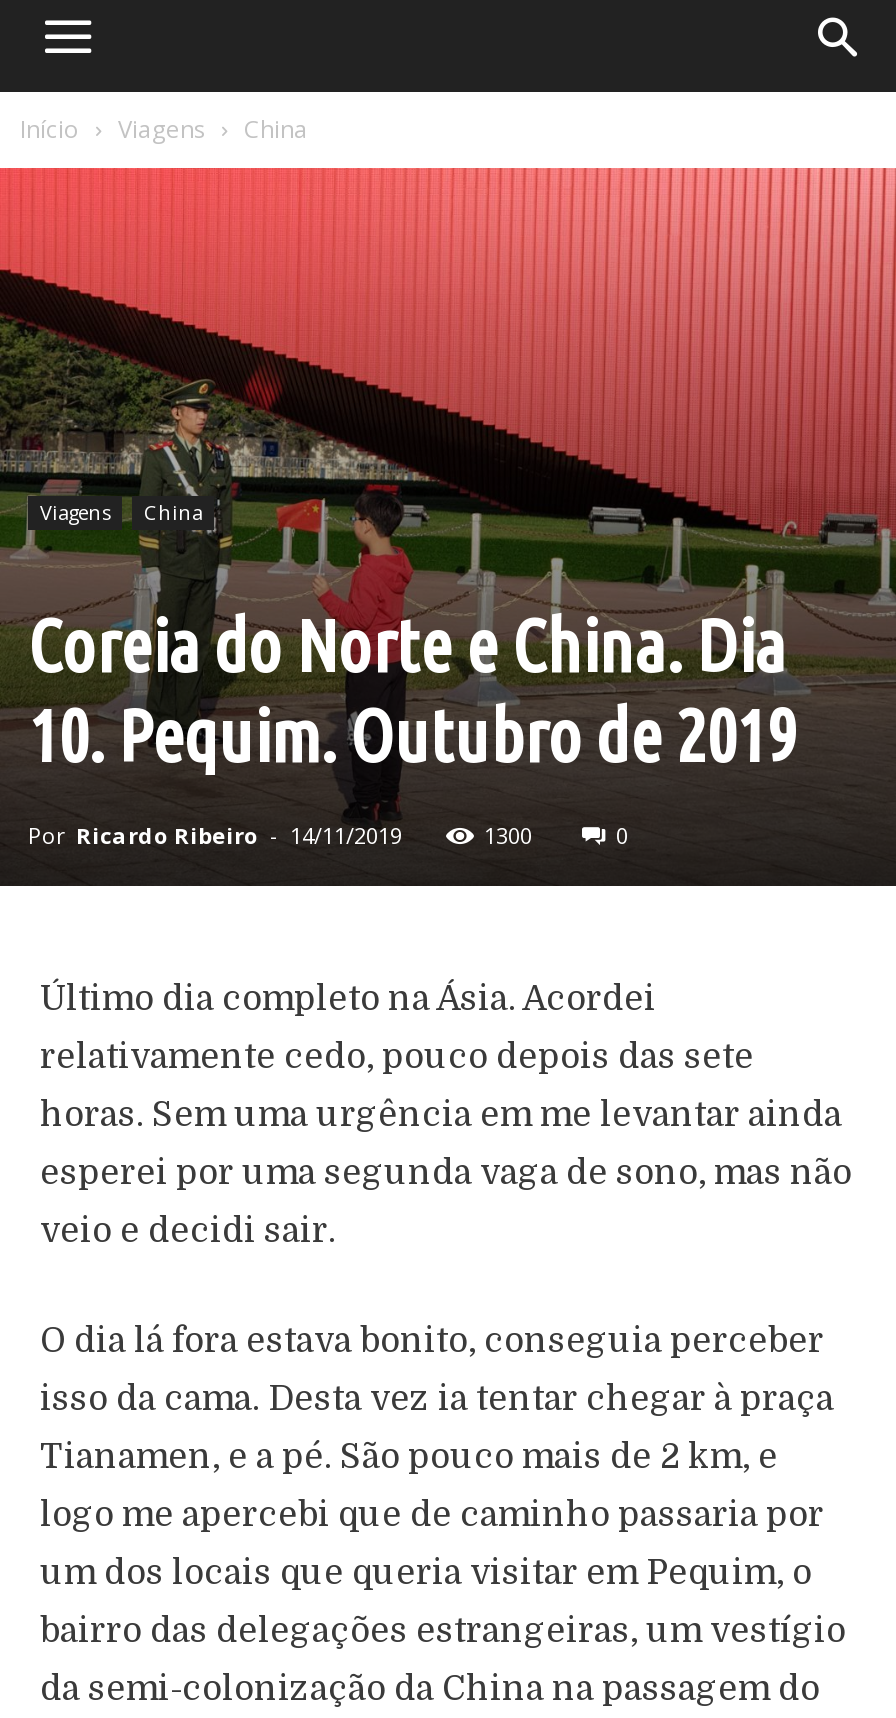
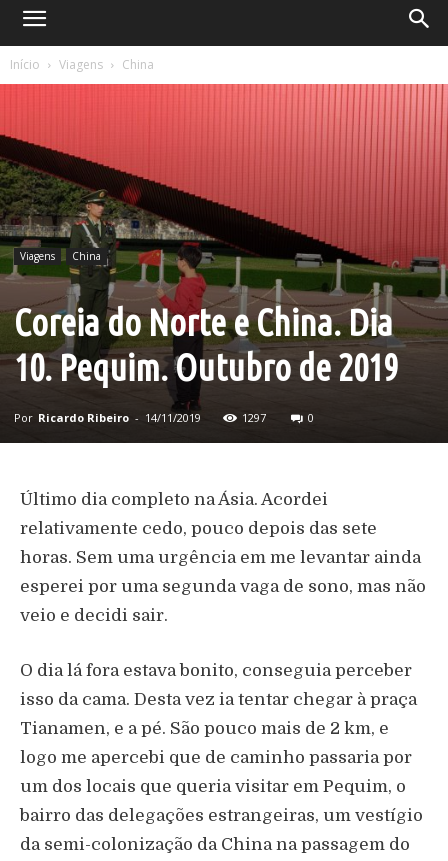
[484,819,532,849] 1300 -> [242,410,266,425] 1297

